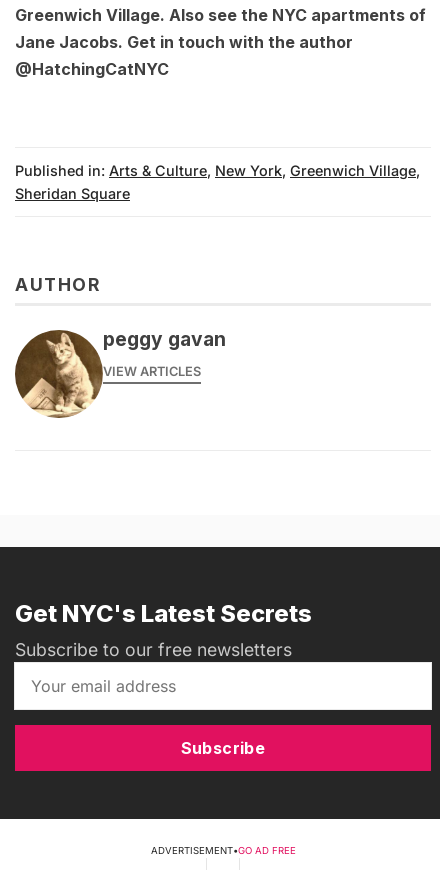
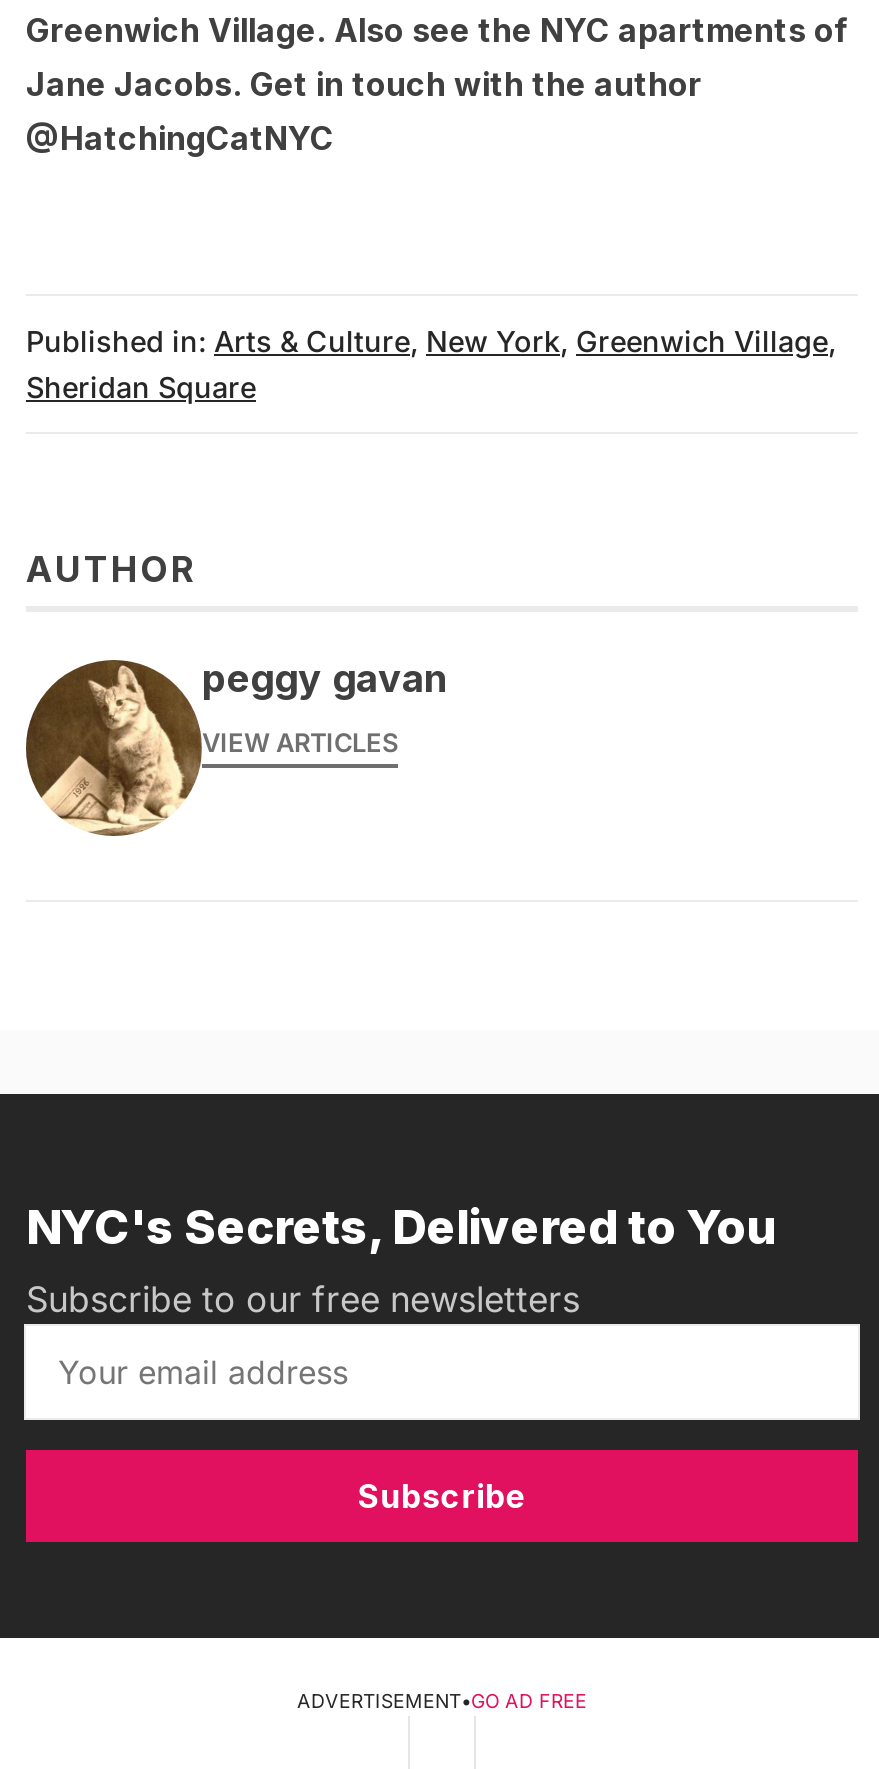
[15,599,312,628] Get NYC's Latest Secrets -> [26,1199,774,1257] NYC's Secrets, Delivered to You

